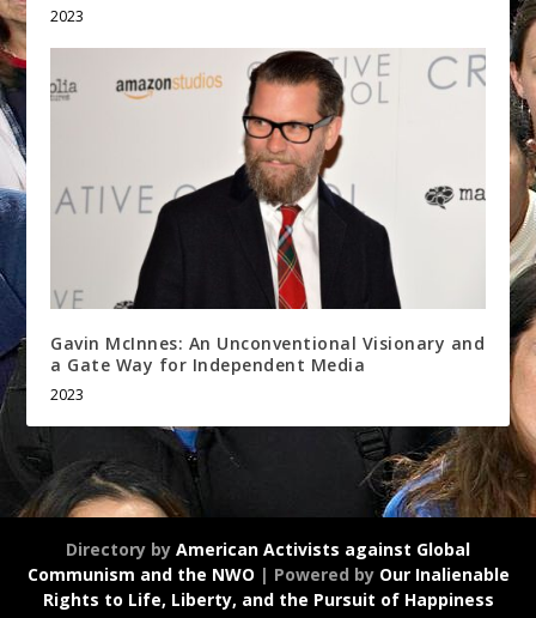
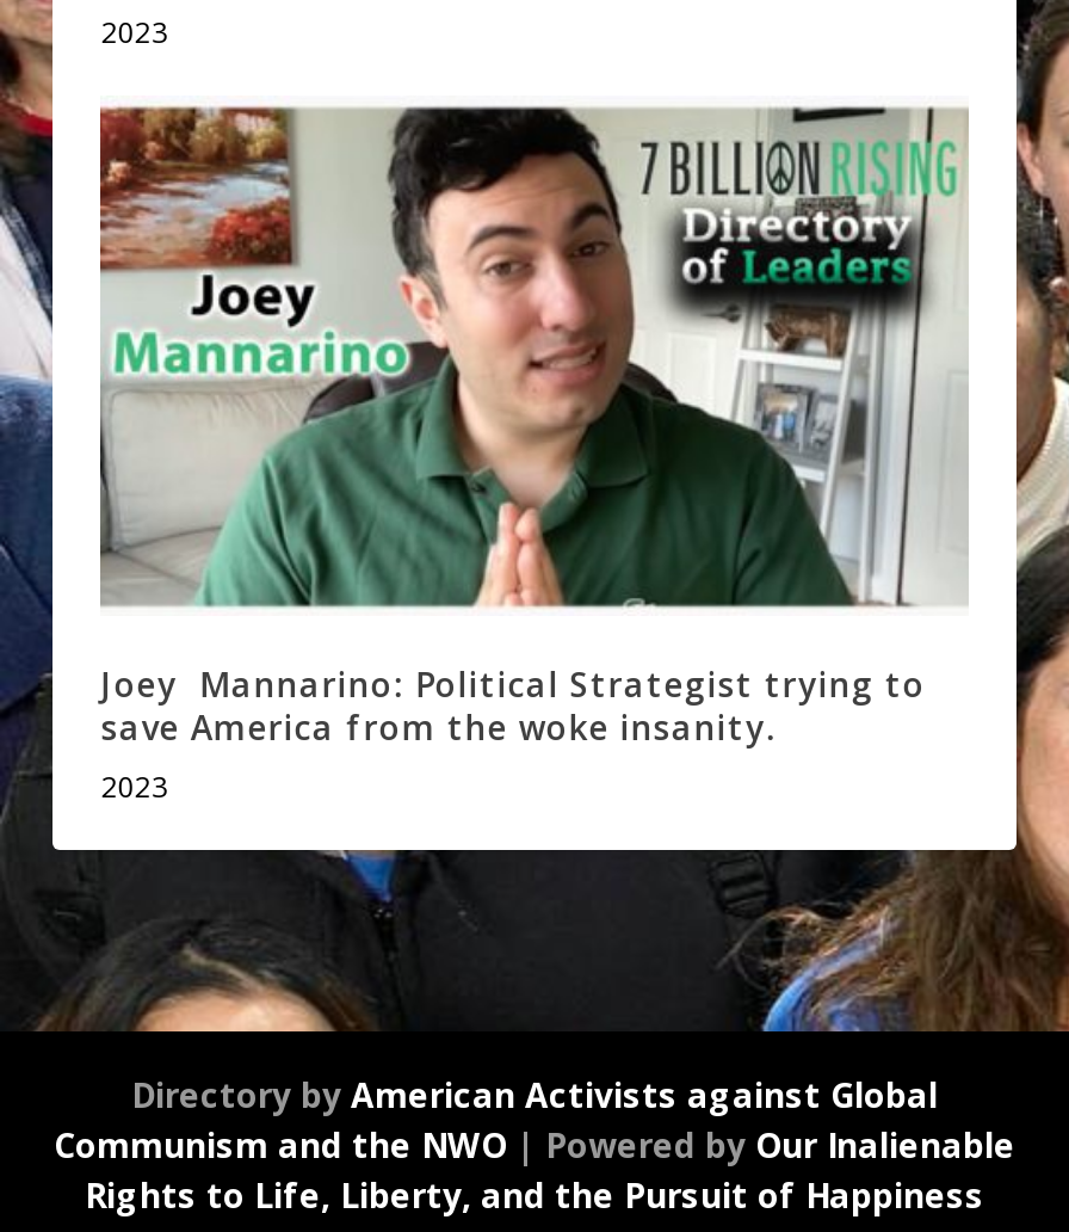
[50,48,485,376] [image] | Gavin McInnes: An Unconventional Visionary and | a Gate Way for Independent Media -> [100,98,966,749] [image] | Joey Mannarino: Political Strategist trying to | save America from the woke insanity.

